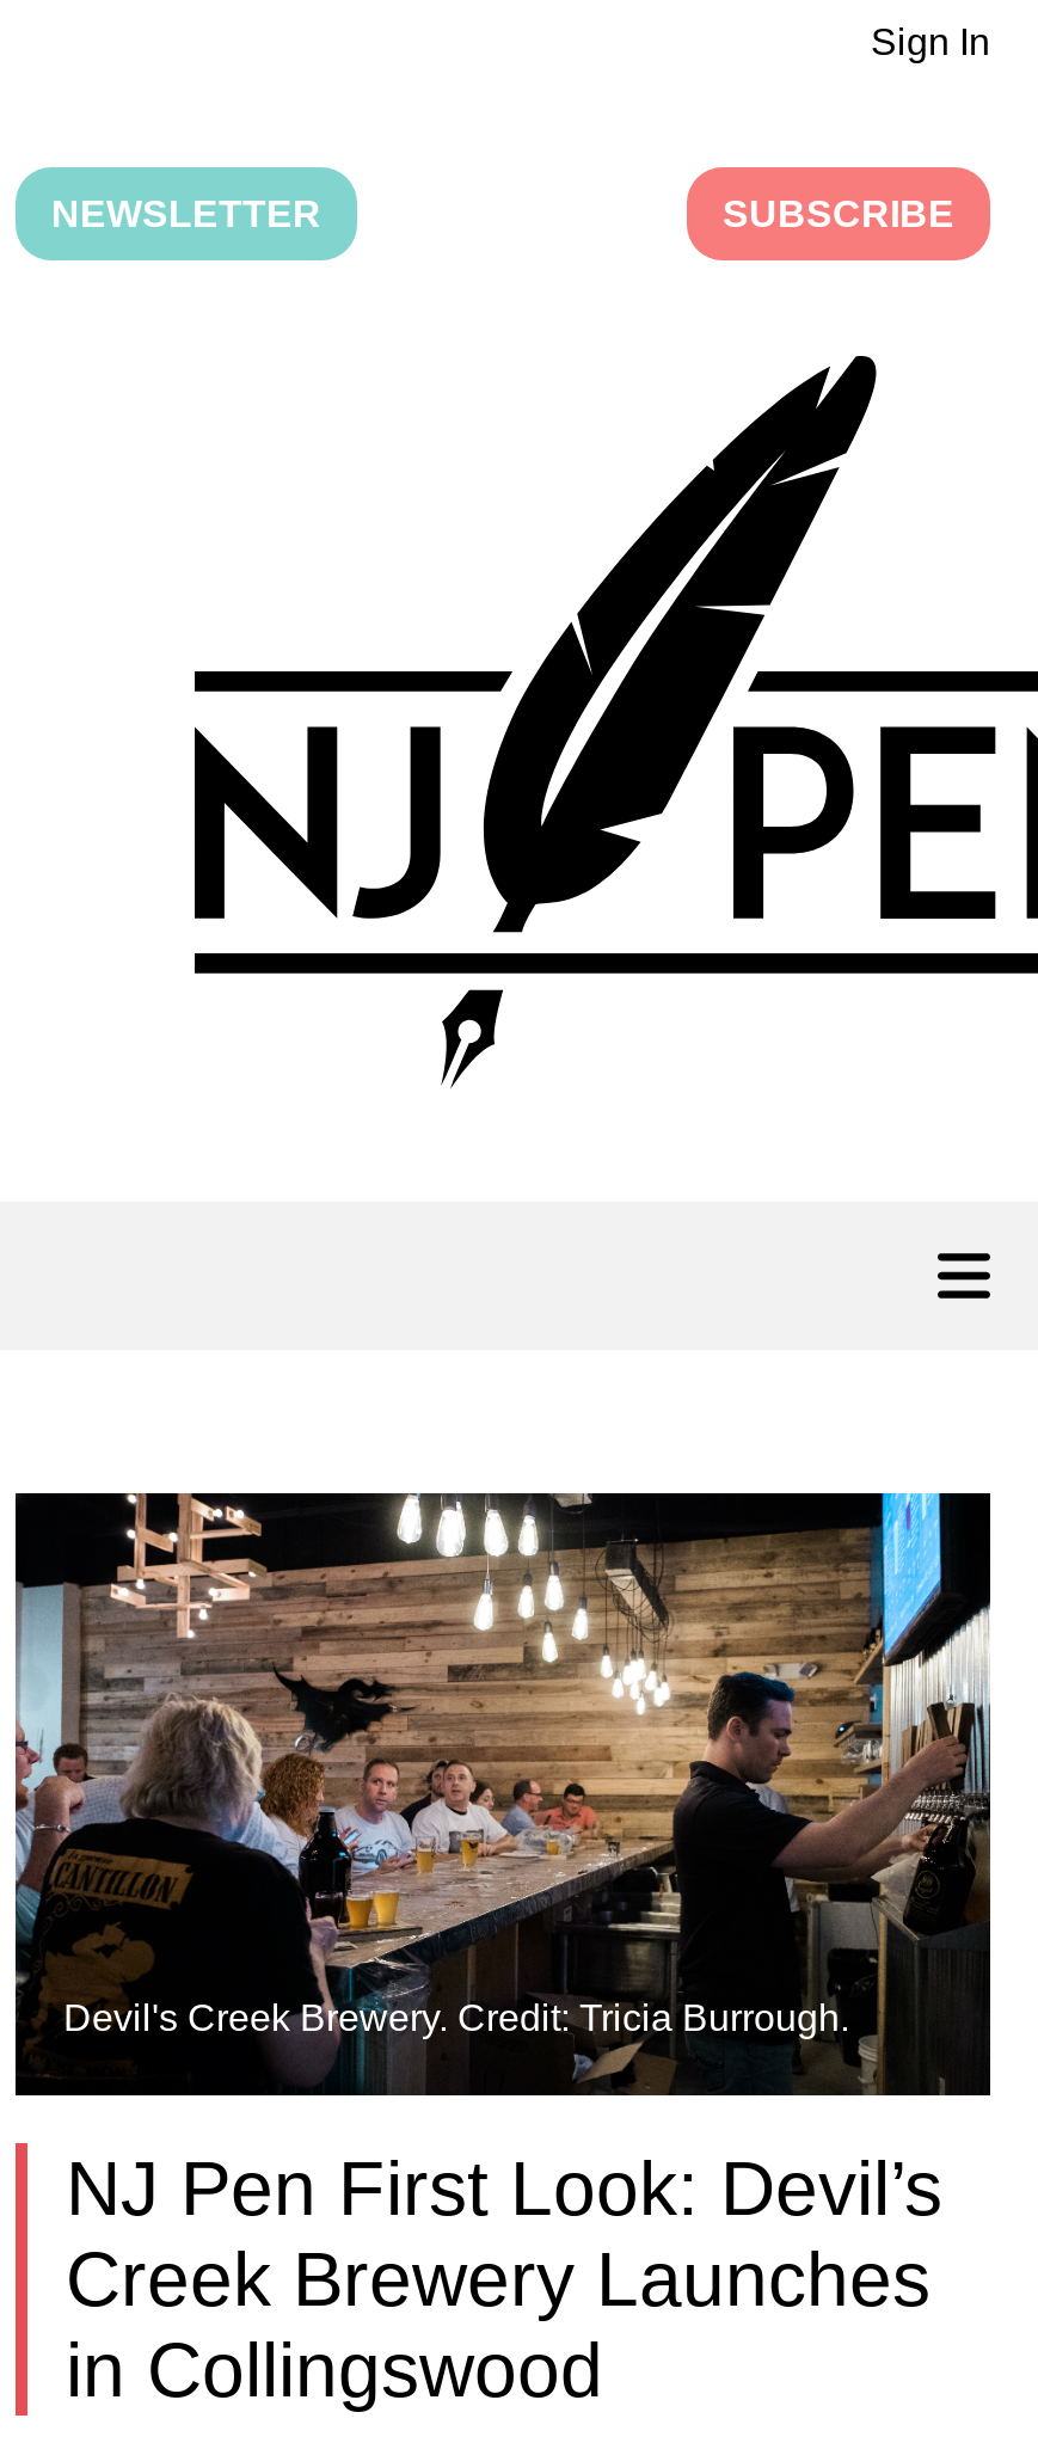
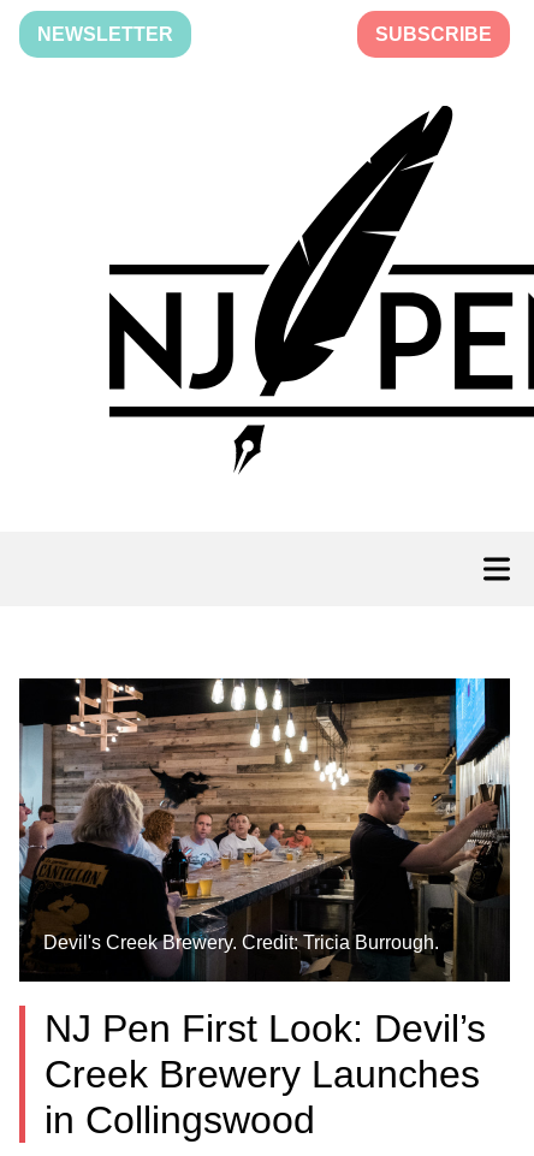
[871,22,990,62] Sign In -> none

